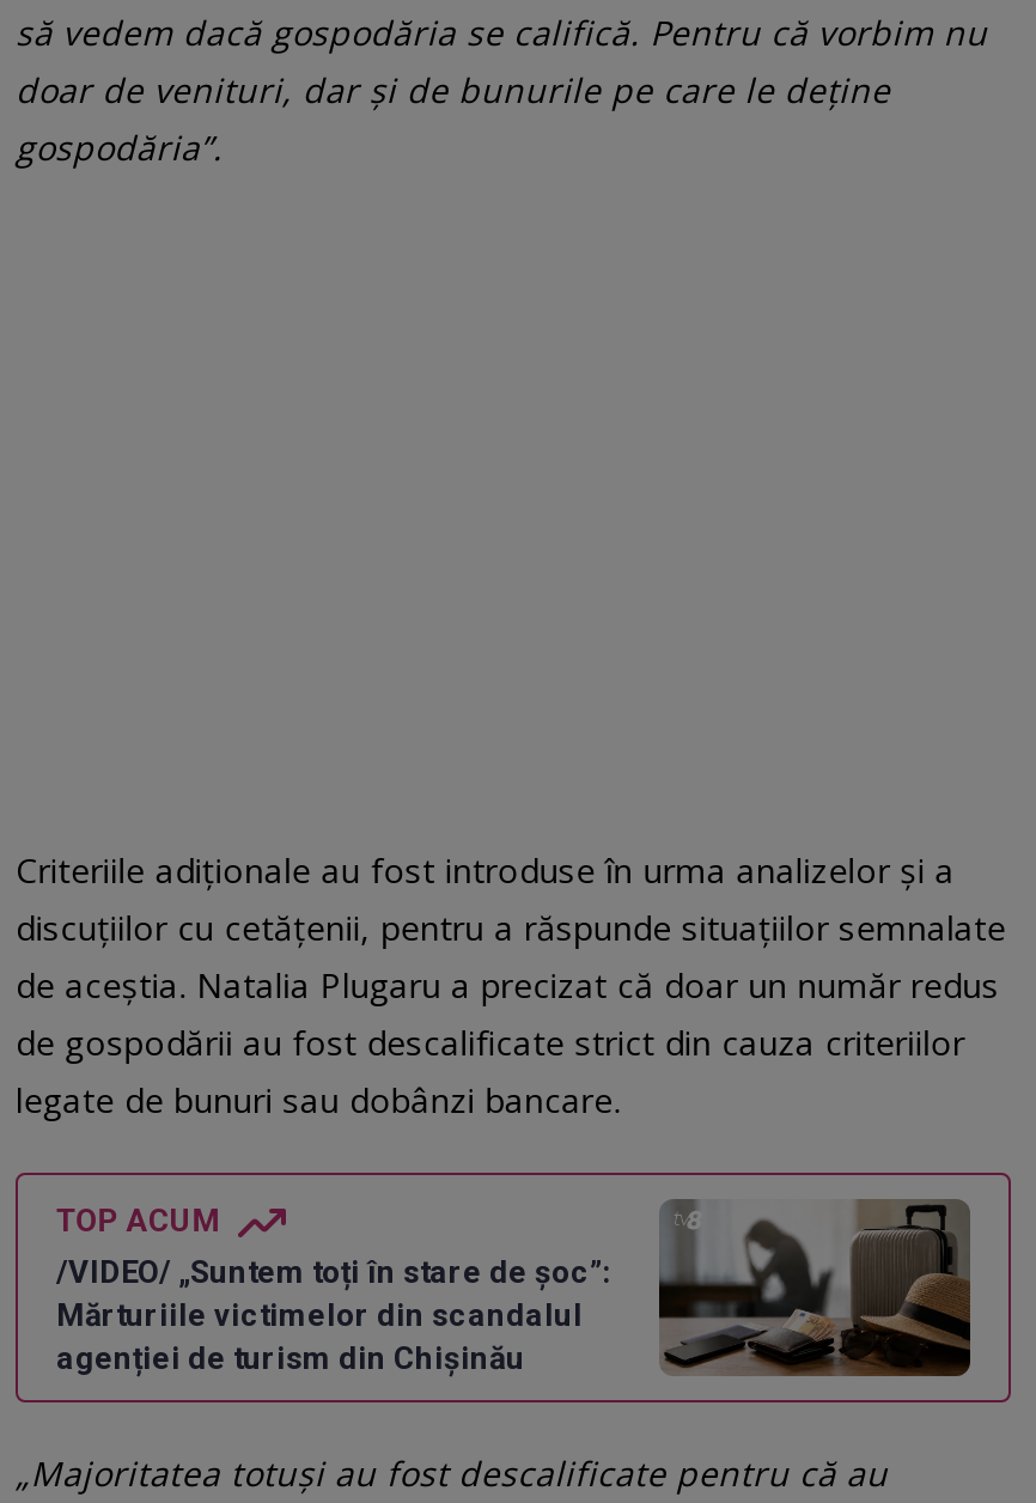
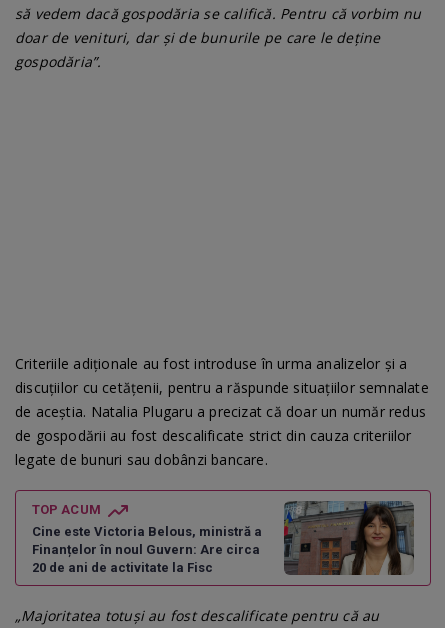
[56,1199,973,1379] [image] | /VIDEO/ „Suntem toți în stare de șoc”: | Mărturiile victimelor din scandalul | agenției de turism din Chișinău -> [32,500,415,576] [image] | Cine este Victoria Belous, ministră a | Finanțelor în noul Guvern: Are circa | 20 de ani de activitate la Fisc

